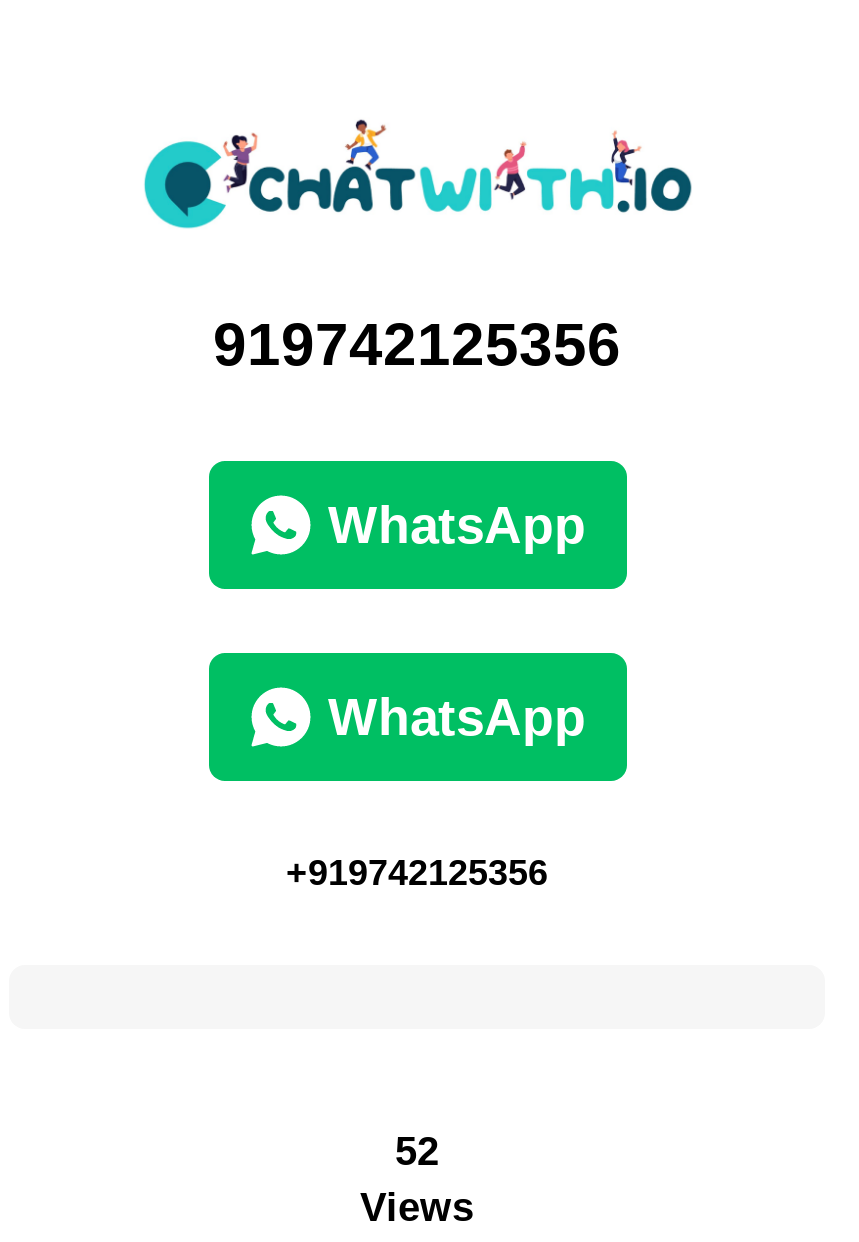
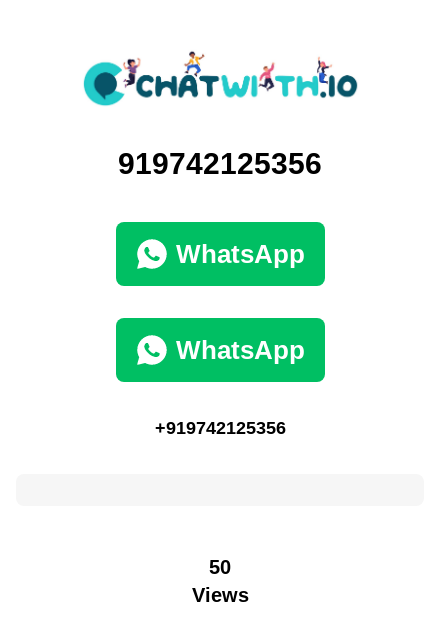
[395,1129,439,1173] 52 -> [209,556,231,578] 50

